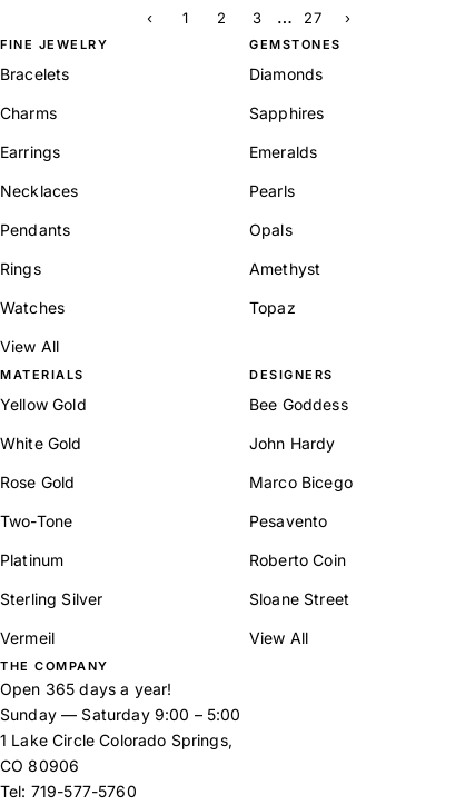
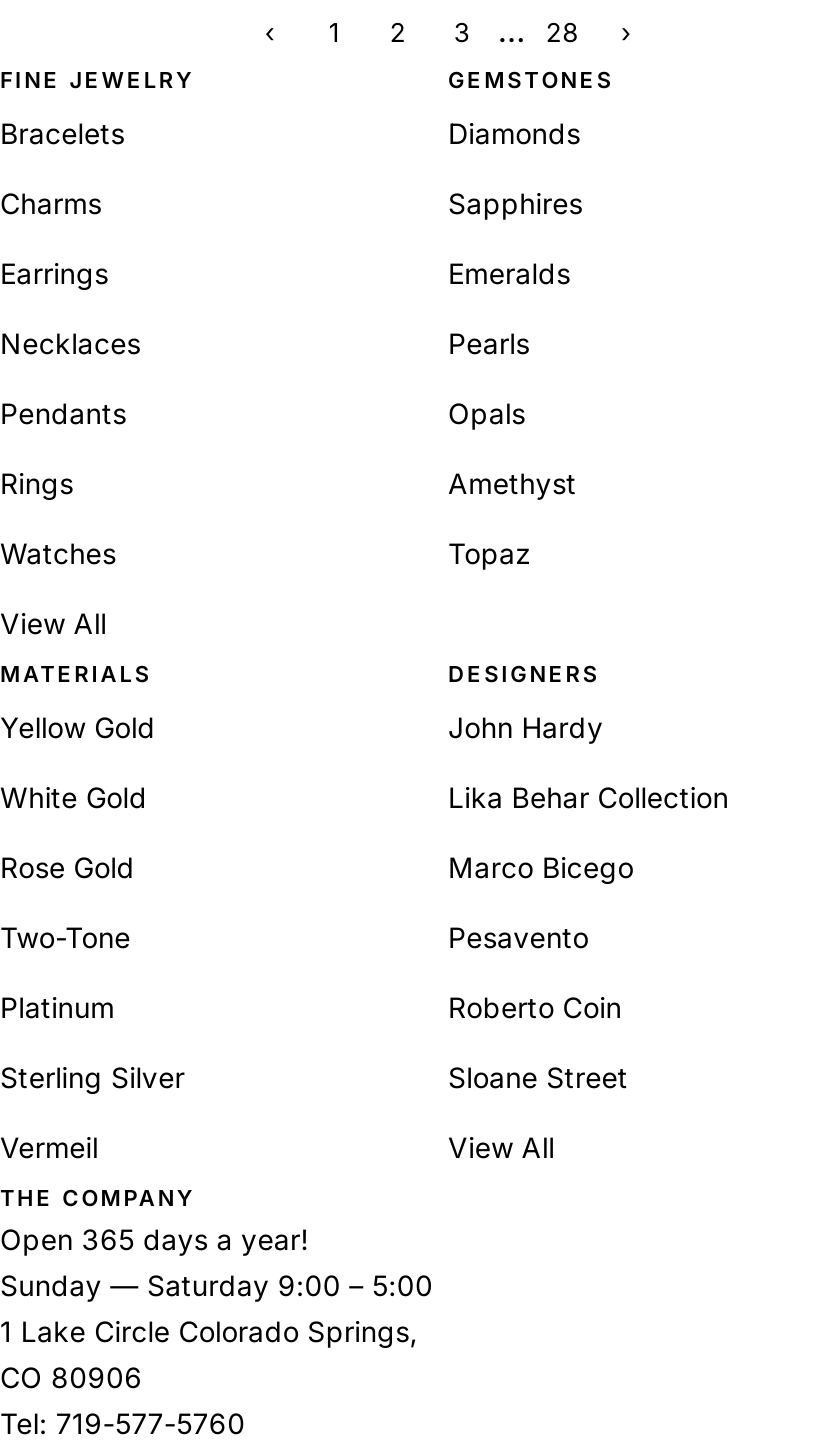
[304,9,321,26] 27 -> [546,16,578,48] 28
[249,394,348,413] Bee Goddess -> none
moved [249,433,336,452] -> [448,710,603,744]: John Hardy
none -> [448,780,729,814] Lika Behar Collection

